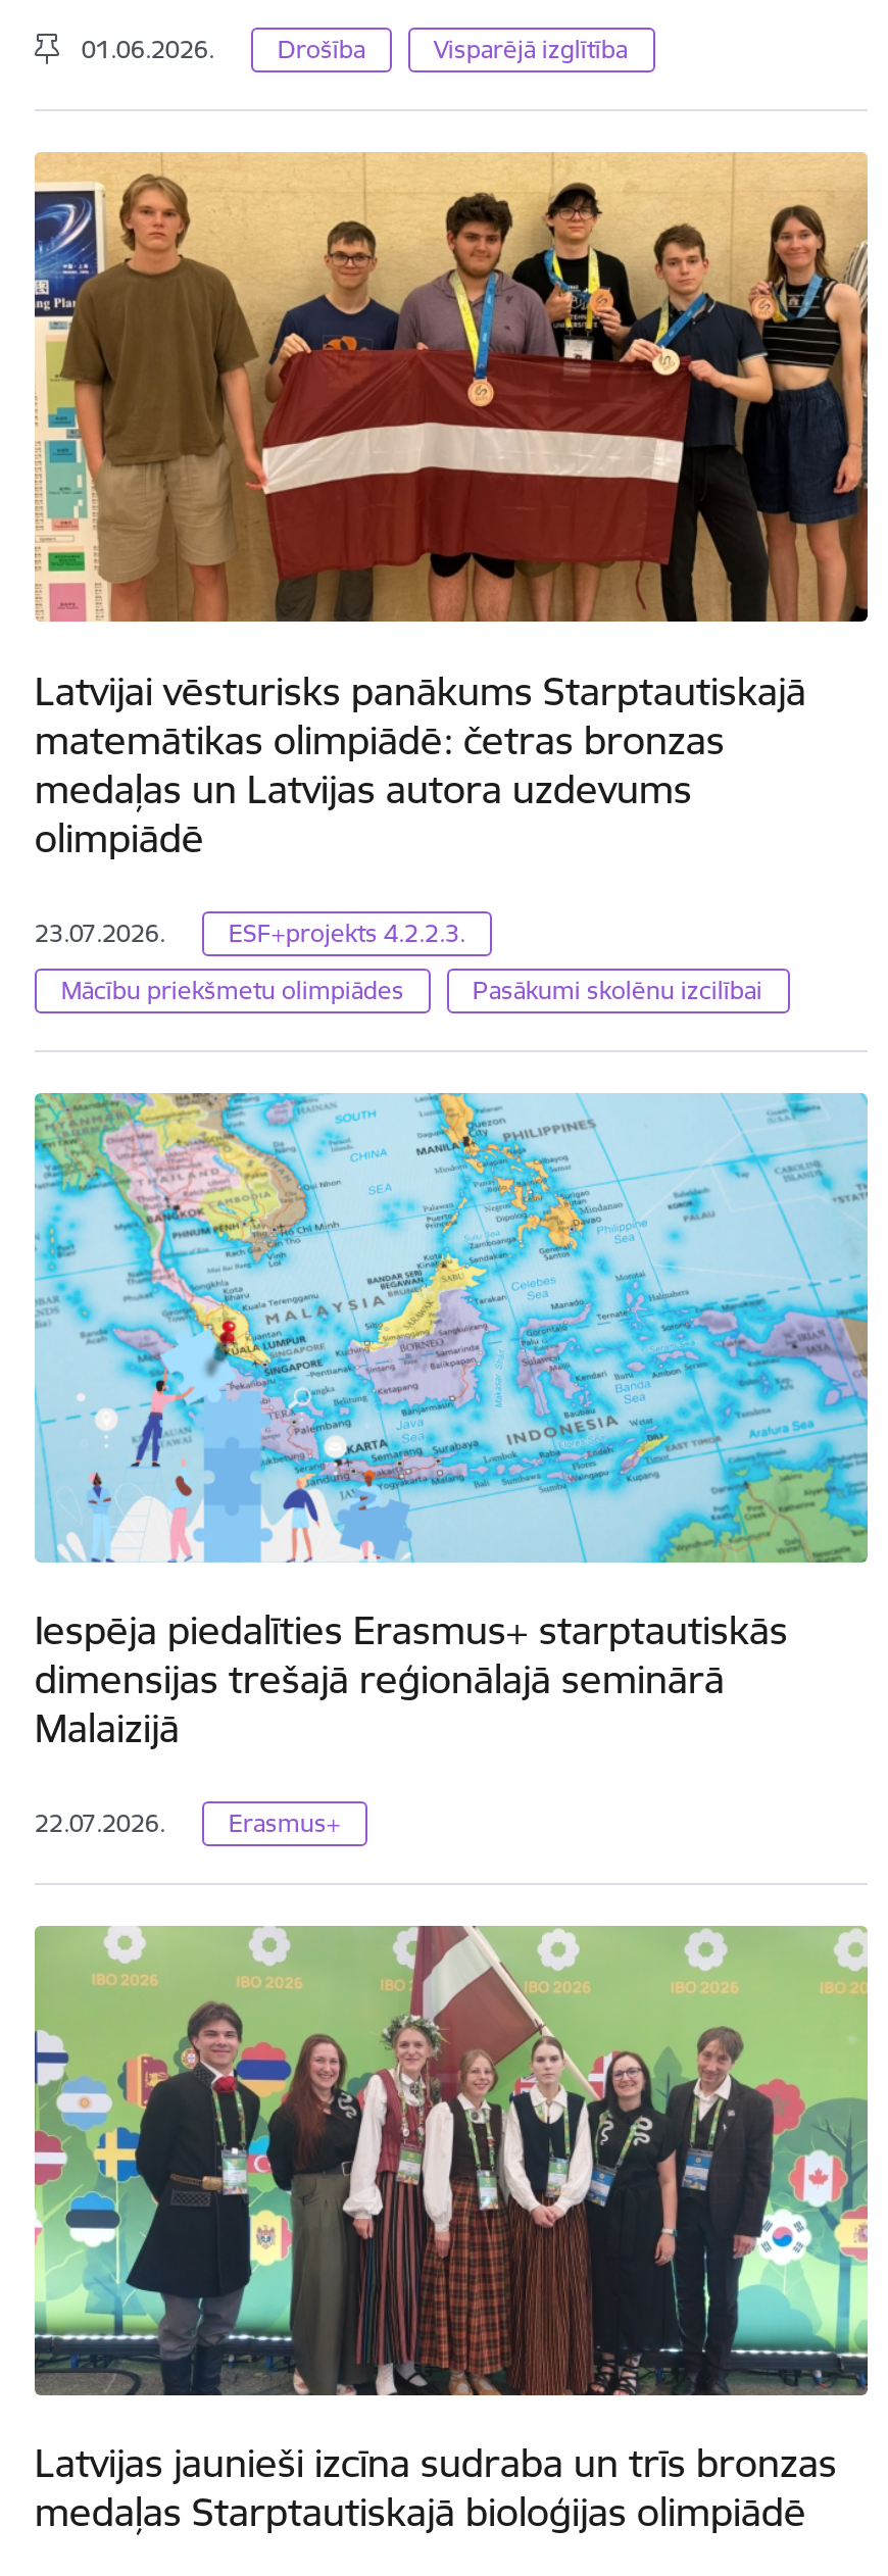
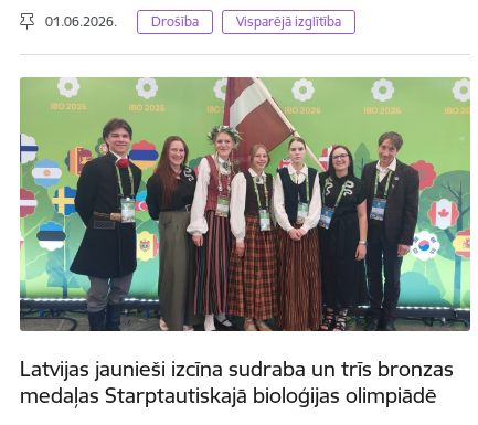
[33,152,870,1004] [image] | Latvijai vēsturisks panākums Starptautiskajā | matemātikas olimpiādē: četras bronzas | medaļas un Latvijas autora uzdevums | olimpiādē | 23.07.2026. | ESF+projekts 4.2.2.3. | Mācību priekšmetu olimpiādes | Pasākumi skolēnu izcilībai -> none
[33,1091,870,1838] [image] | Iespēja piedalīties Erasmus+ starptautiskās | dimensijas trešajā reģionālajā seminārā | Malaizijā | 22.07.2026. | Erasmus+ -> none

